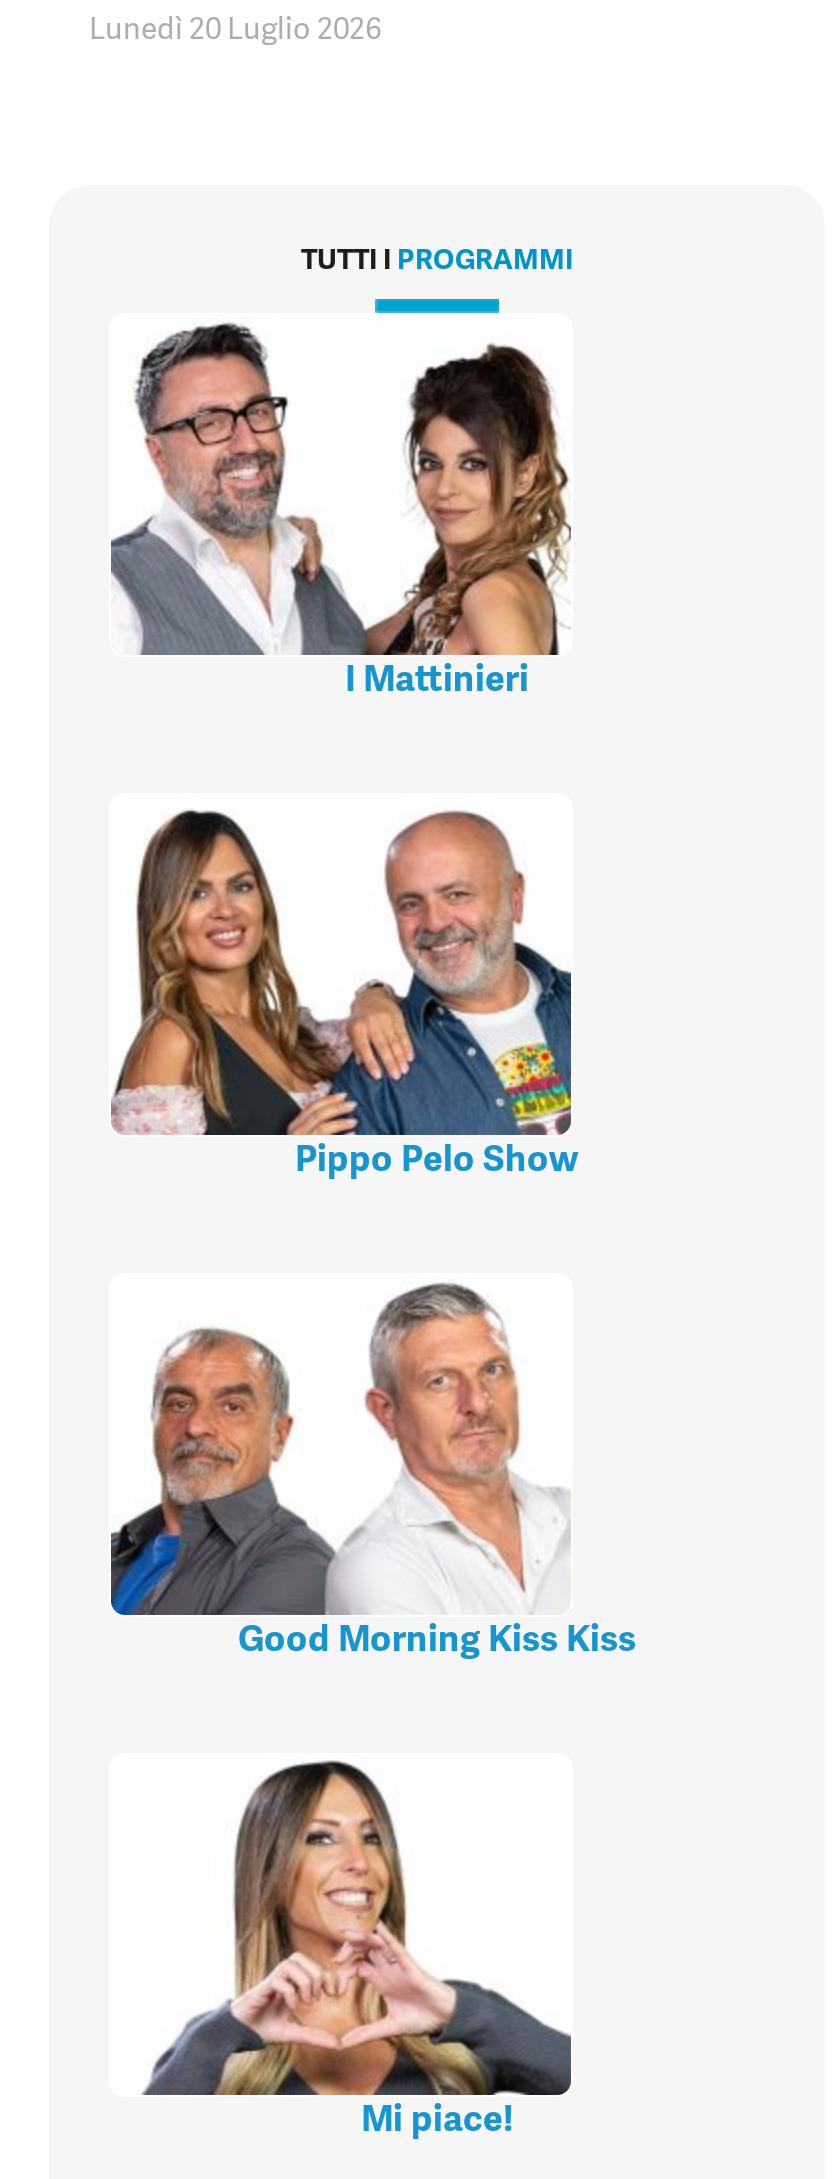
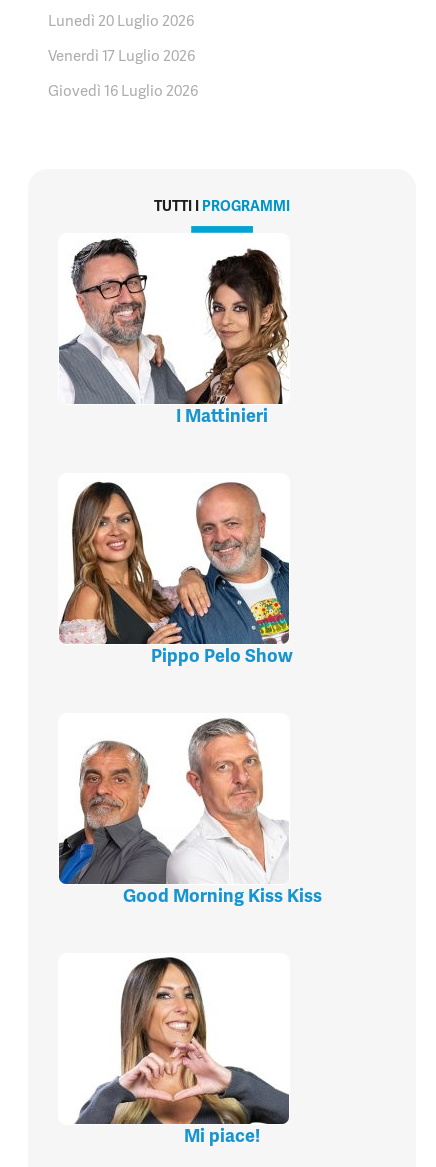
none -> [48,46,198,101] Venerdì 17 Luglio 2026 | Giovedì 16 Luglio 2026

